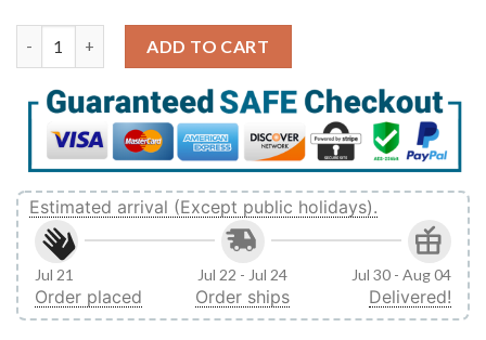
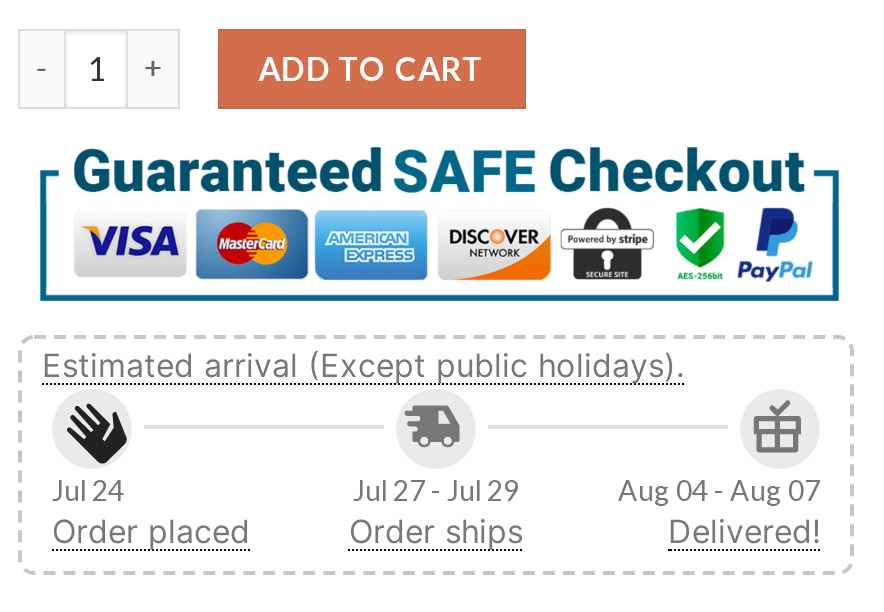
[35,265,74,284] Jul 21 -> [52,473,124,507] Jul 24
[198,265,288,284] Jul 22 - Jul 24 -> [353,473,519,507] Jul 27 - Jul 29
[351,265,451,284] Jul 30 - Aug 04 -> [618,473,820,507] Aug 04 - Aug 07

